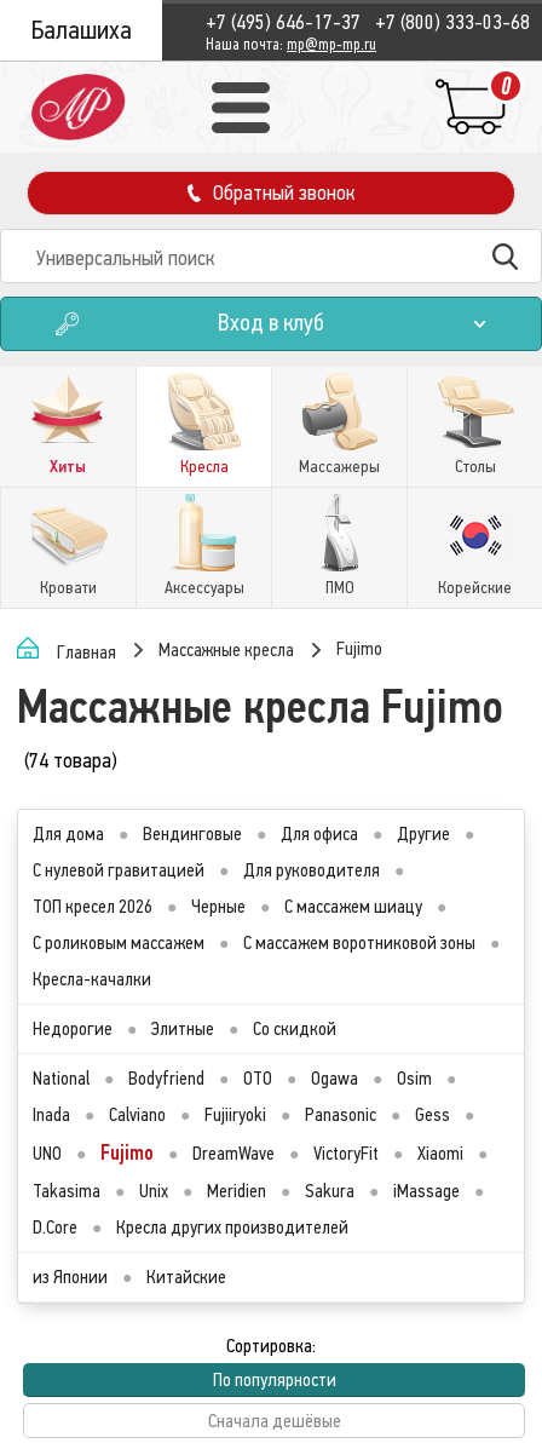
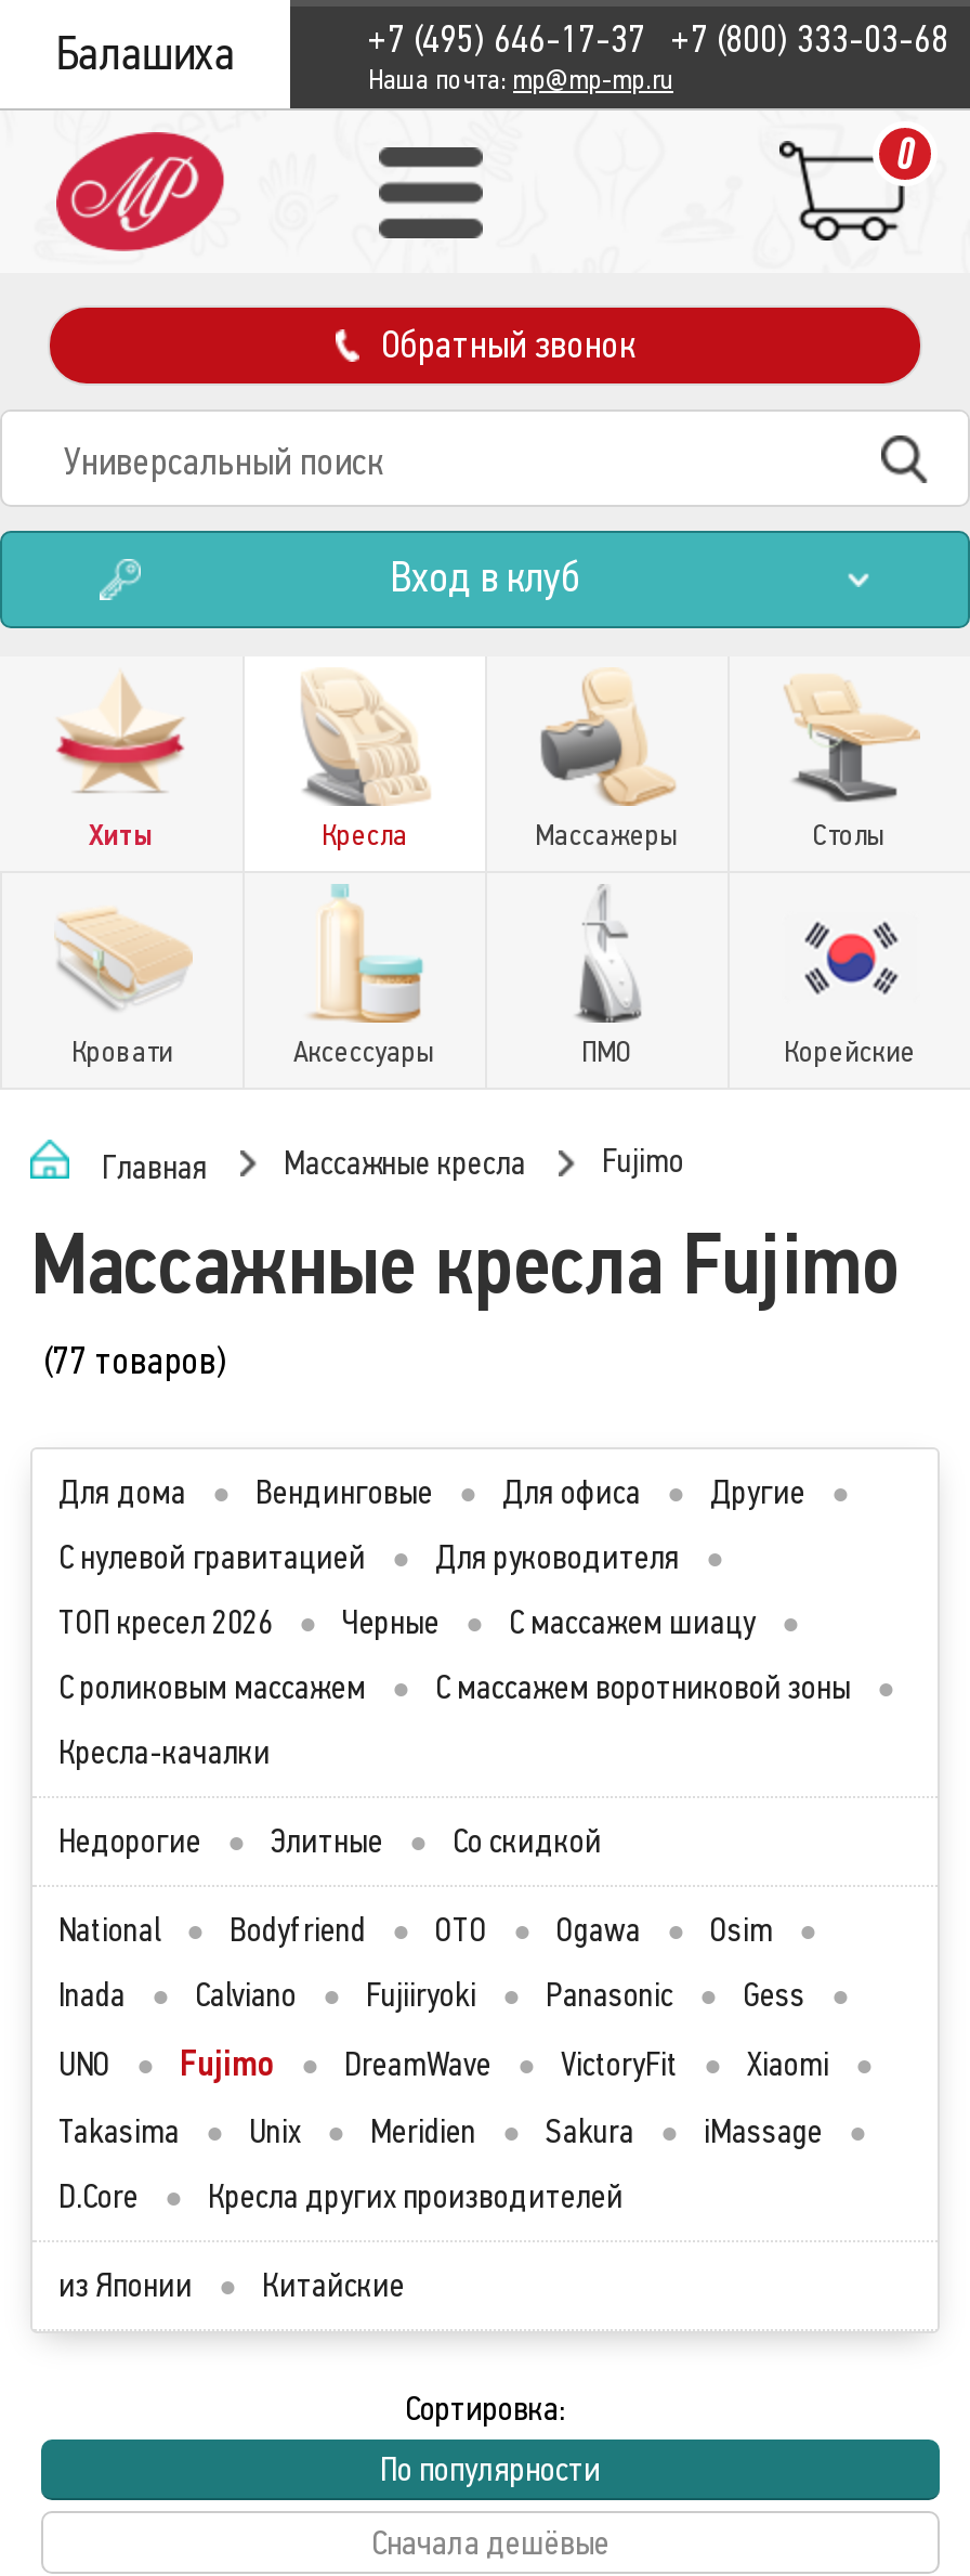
[24,748,117,774] (74 товара) -> [43,1339,227,1384] (77 товаров)

